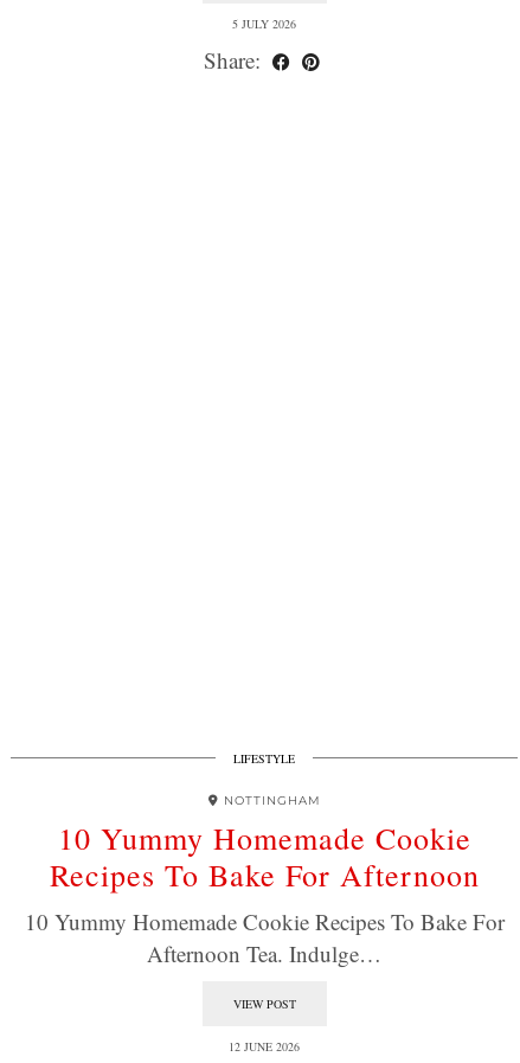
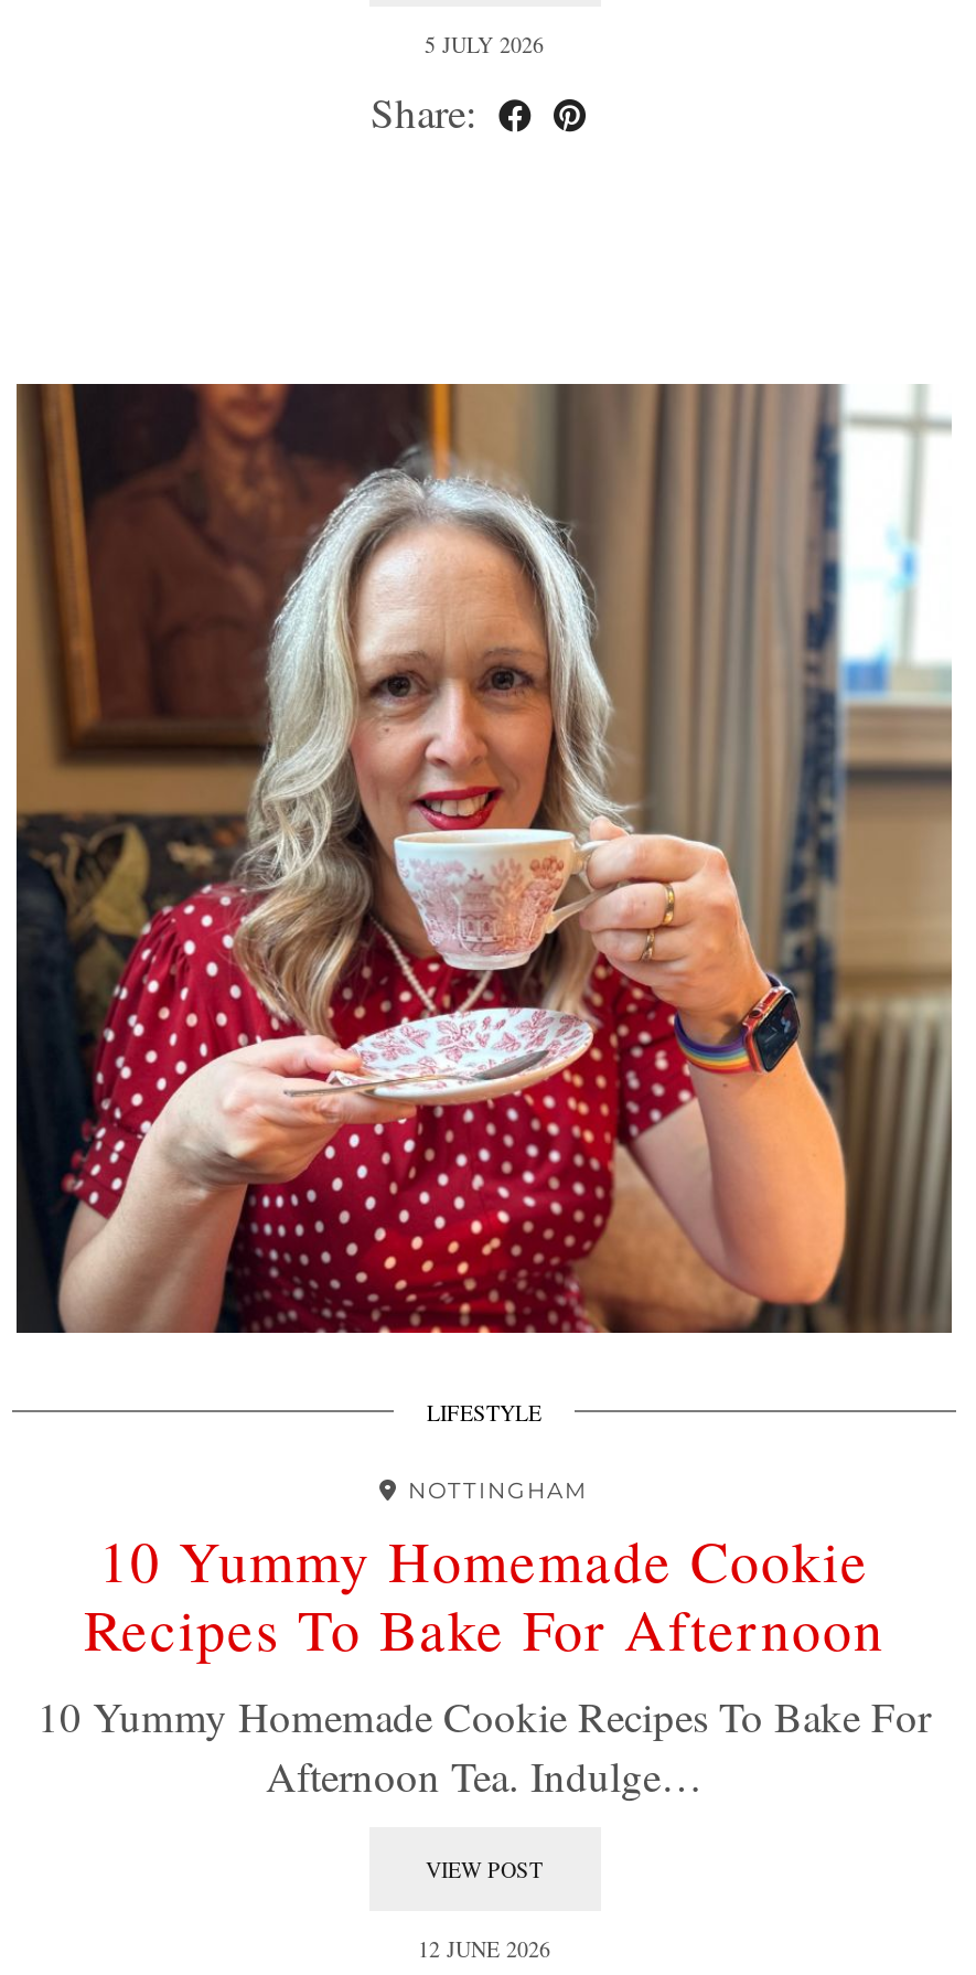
none -> [14,382,954,1335] [image]

